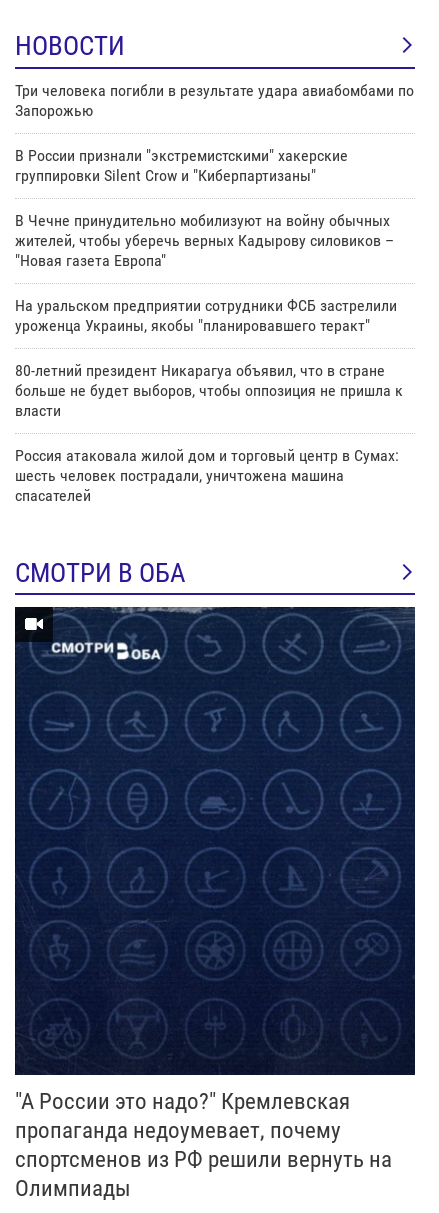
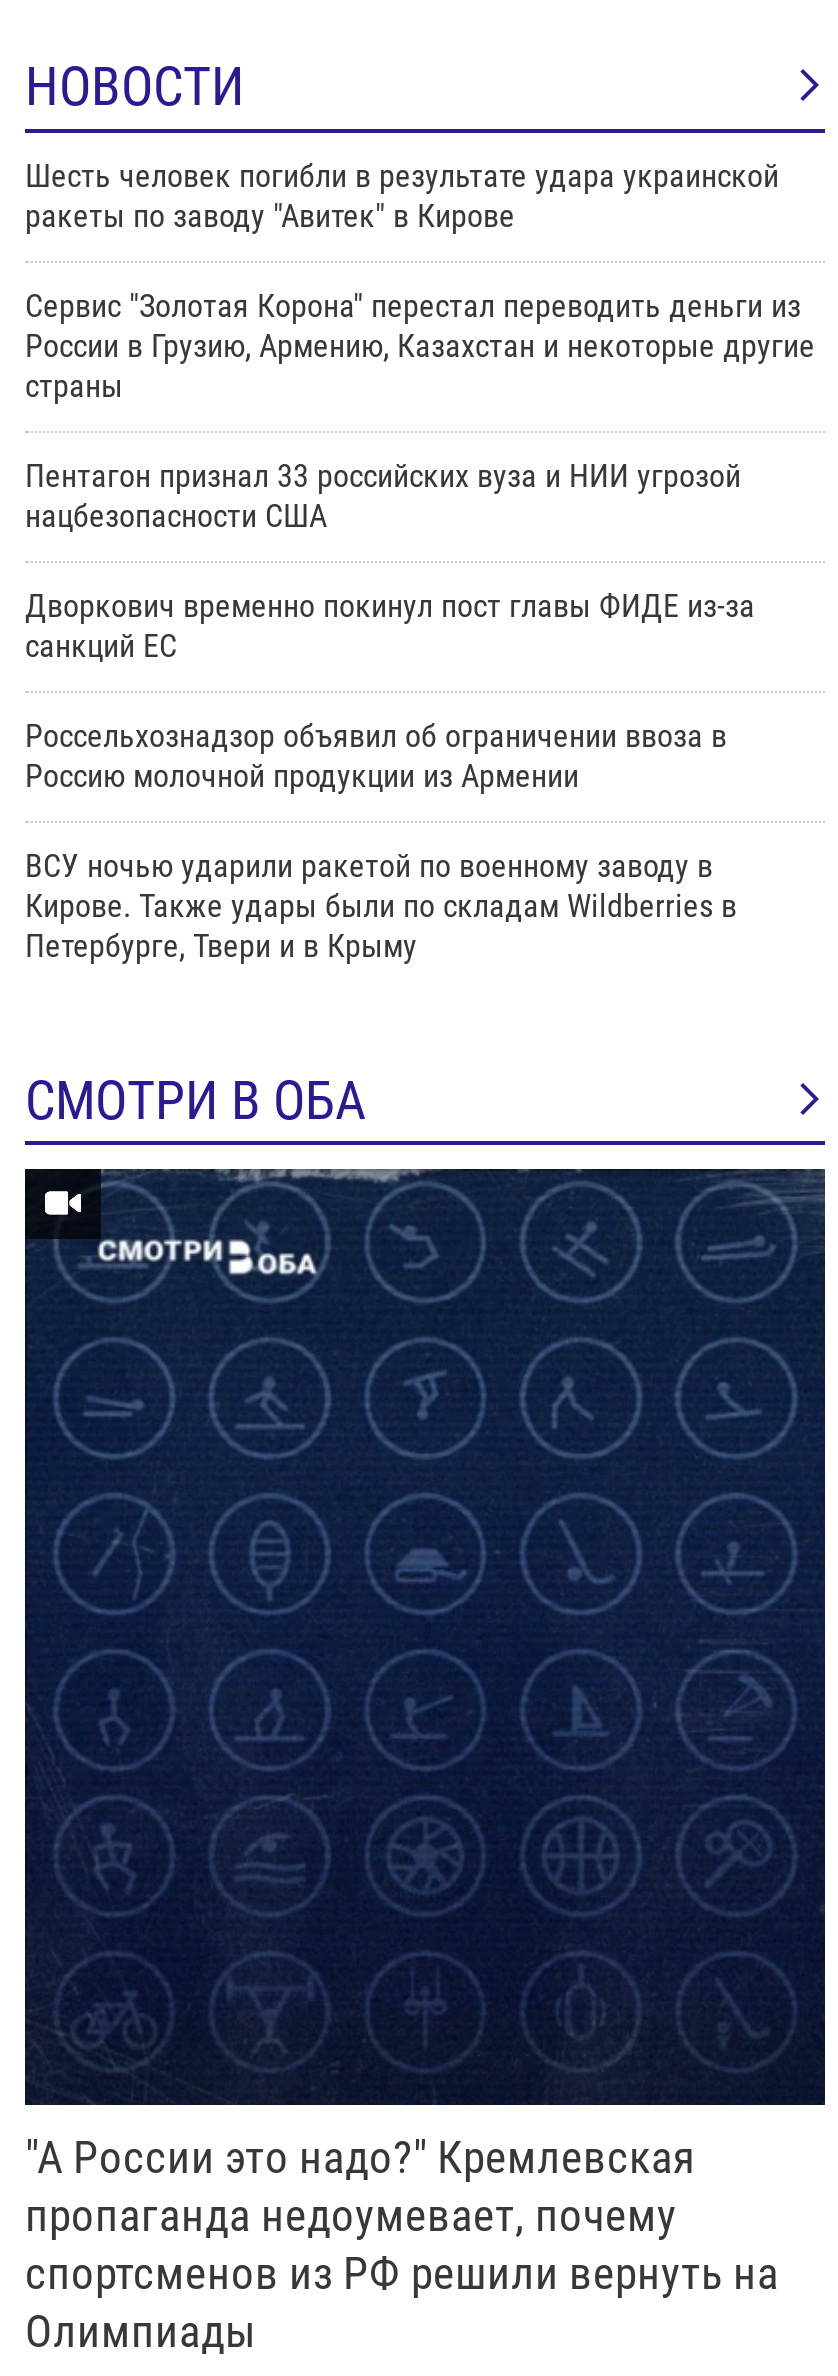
[15,81,414,120] Три человека погибли в результате удара авиабомбами по | Запорожью -> [25,157,779,235] Шесть человек погибли в результате удара украинской | ракеты по заводу "Авитек" в Кирове
[15,146,348,185] В России признали "экстремистскими" хакерские | группировки Silent Crow и "Киберпартизаны" -> [25,287,815,405] Сервис "Золотая Корона" перестал переводить деньги из | России в Грузию, Армению, Казахстан и некоторые другие | страны
[15,211,394,270] В Чечне принудительно мобилизуют на войну обычных | жителей, чтобы уберечь верных Кадырову силовиков – | "Новая газета Европа" -> [25,457,741,535] Пентагон признал 33 российских вуза и НИИ угрозой | нацбезопасности США
[15,296,397,335] На уральском предприятии сотрудники ФСБ застрелили | уроженца Украины, якобы "планировавшего теракт" -> [25,587,755,665] Дворкович временно покинул пост главы ФИДЕ из-за | санкций ЕС
[15,361,403,420] 80-летний президент Никарагуа объявил, что в стране | больше не будет выборов, чтобы оппозиция не пришла к | власти -> [25,717,727,795] Россельхознадзор объявил об ограничении ввоза в | Россию молочной продукции из Армении
[15,446,399,505] Россия атаковала жилой дом и торговый центр в Сумах: | шесть человек пострадали, уничтожена машина | спасателей -> [25,847,737,965] ВСУ ночью ударили ракетой по военному заводу в | Кирове. Также удары были по складам Wildberries в | Петербурге, Твери и в Крыму

